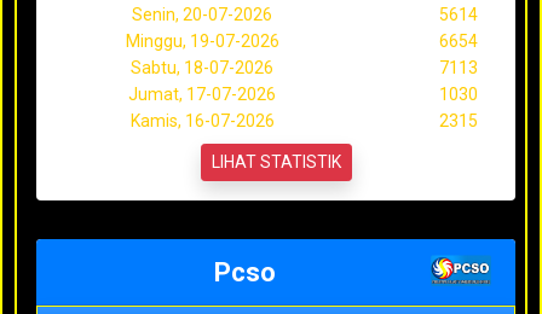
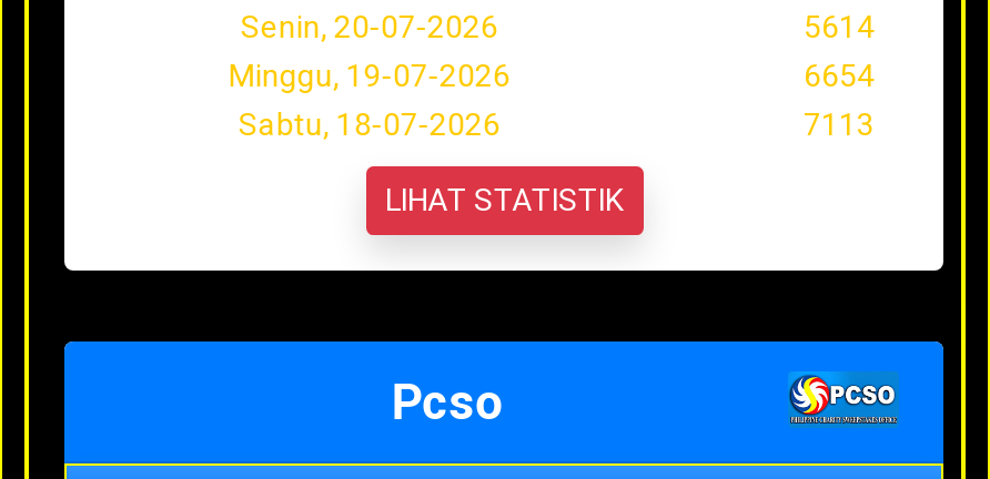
[129,85,478,131] Jumat, 17-07-2026 | 1030 | Kamis, 16-07-2026 | 2315 -> none

